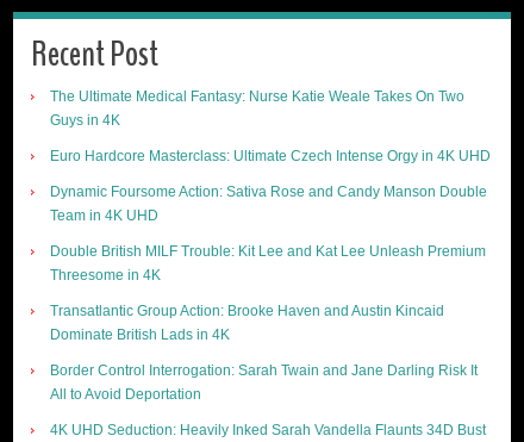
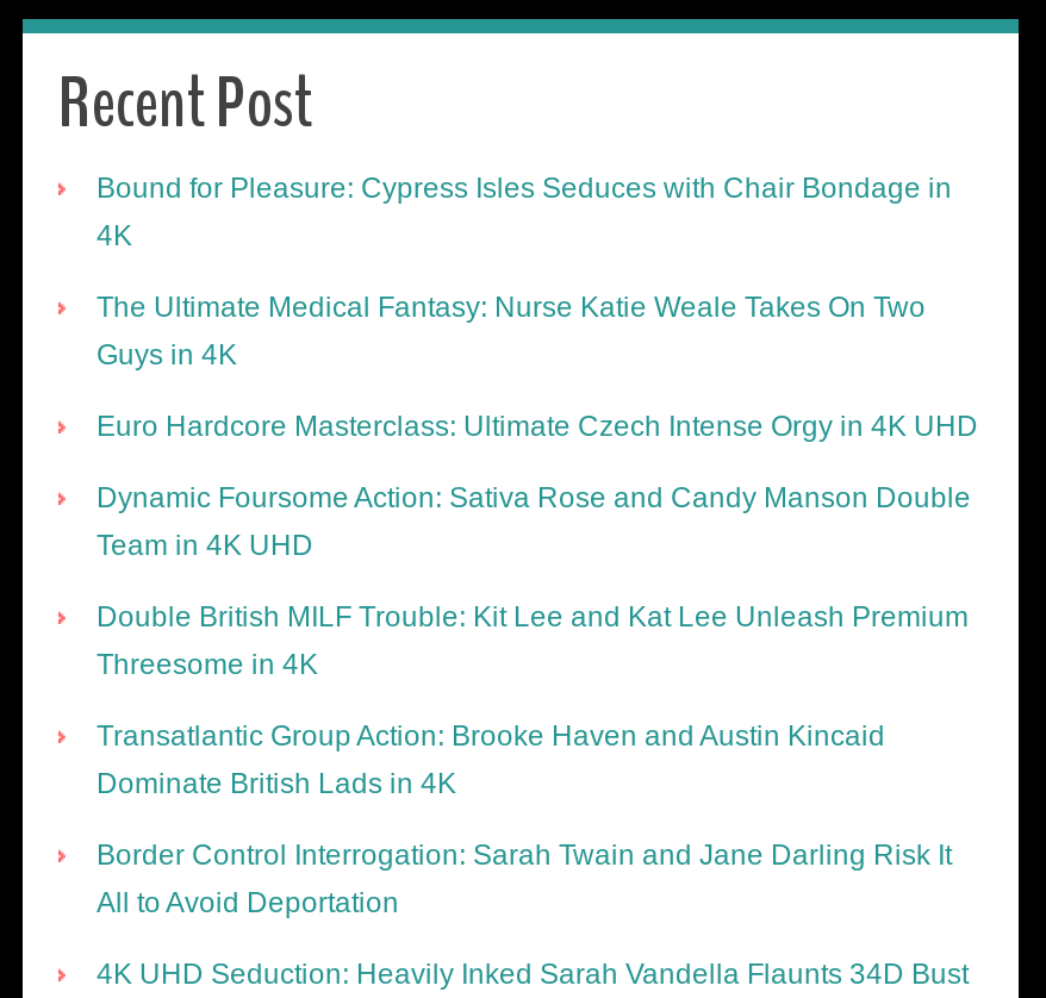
none -> [96,171,952,252] Bound for Pleasure: Cypress Isles Seduces with Chair Bondage in | 4K

